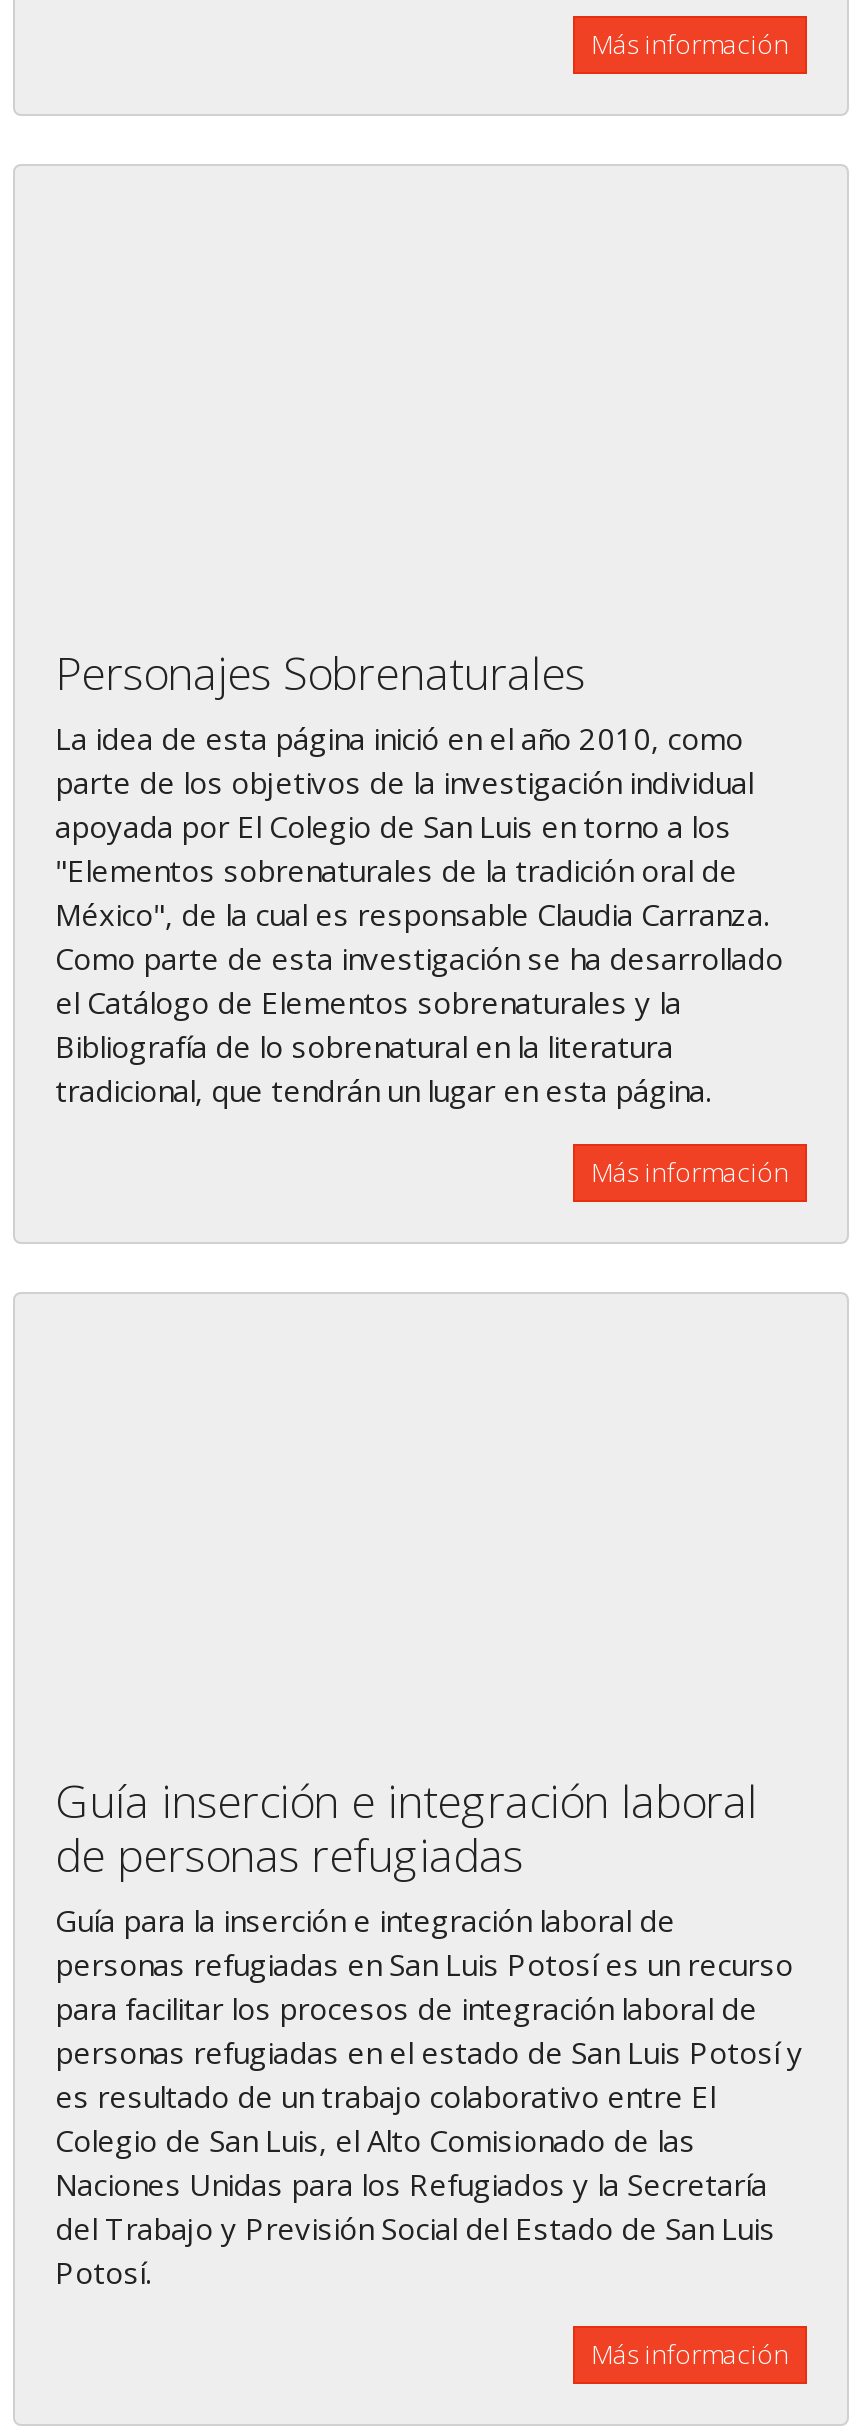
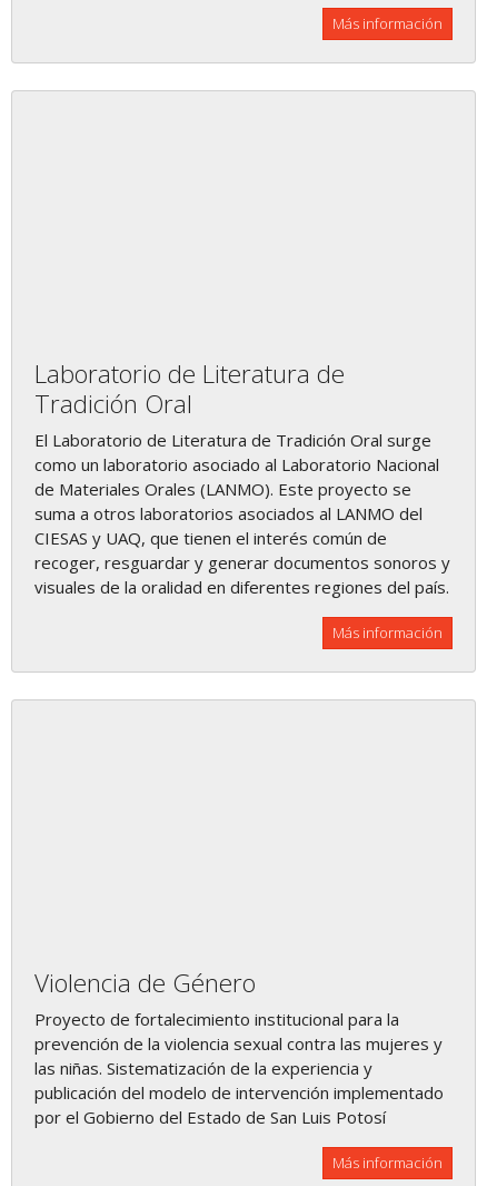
[55,642,783,1110] Personajes Sobrenaturales | La idea de esta página inició en el año 2010, como | parte de los objetivos de la investigación individual | apoyada por El Colegio de San Luis en torno a los | "Elementos sobrenaturales de la tradición oral de | México", de la cual es responsable Claudia Carranza. | Como parte de esta investigación se ha desarrollado | el Catálogo de Elementos sobrenaturales y la | Bibliografía de lo sobrenatural en la literatura | tradicional, que tendrán un lugar en esta página. -> [34,357,450,598] Laboratorio de Literatura de | Tradición Oral | El Laboratorio de Literatura de Tradición Oral surge | como un laboratorio asociado al Laboratorio Nacional | de Materiales Orales (LANMO). Este proyecto se | suma a otros laboratorios asociados al LANMO del | CIESAS y UAQ, que tienen el interés común de | recoger, resguardar y generar documentos sonoros y | visuales de la oralidad en diferentes regiones del país.
[55,1770,803,2292] Guía inserción e integración laboral | de personas refugiadas | Guía para la inserción e integración laboral de | personas refugiadas en San Luis Potosí es un recurso | para facilitar los procesos de integración laboral de | personas refugiadas en el estado de San Luis Potosí y | es resultado de un trabajo colaborativo entre El | Colegio de San Luis, el Alto Comisionado de las | Naciones Unidas para los Refugiados y la Secretaría | del Trabajo y Previsión Social del Estado de San Luis | Potosí. -> [34,966,444,1128] Violencia de Género | Proyecto de fortalecimiento institucional para la | prevención de la violencia sexual contra las mujeres y | las niñas. Sistematización de la experiencia y | publicación del modelo de intervención implementado | por el Gobierno del Estado de San Luis Potosí

